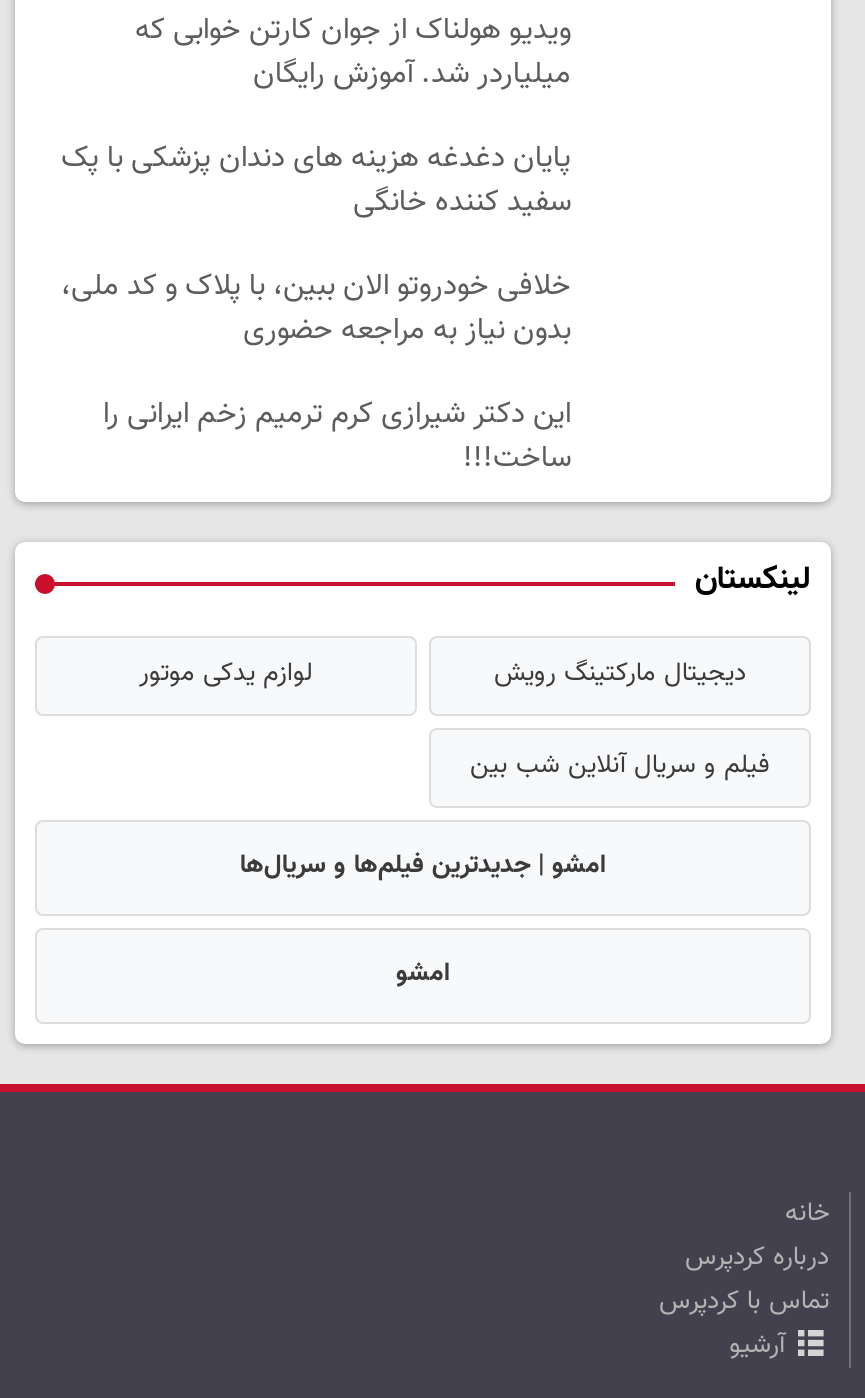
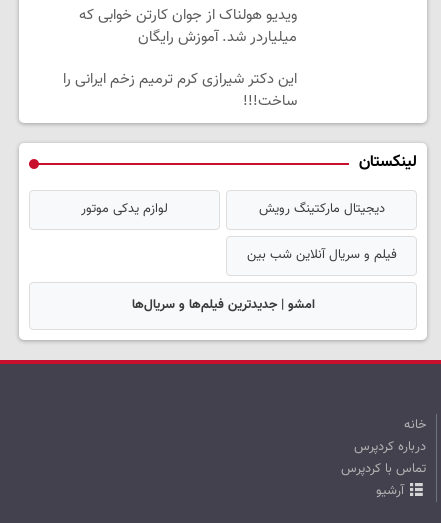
[61,136,571,354] پایان دغدغه هزینه های دندان پزشکی با پک | سفید کننده خانگی | خلافی خودروتو الان ببین، با پلاک و کد ملی، | بدون نیاز به مراجعه حضوری -> none
[396,955,450,995] امشو -> none

